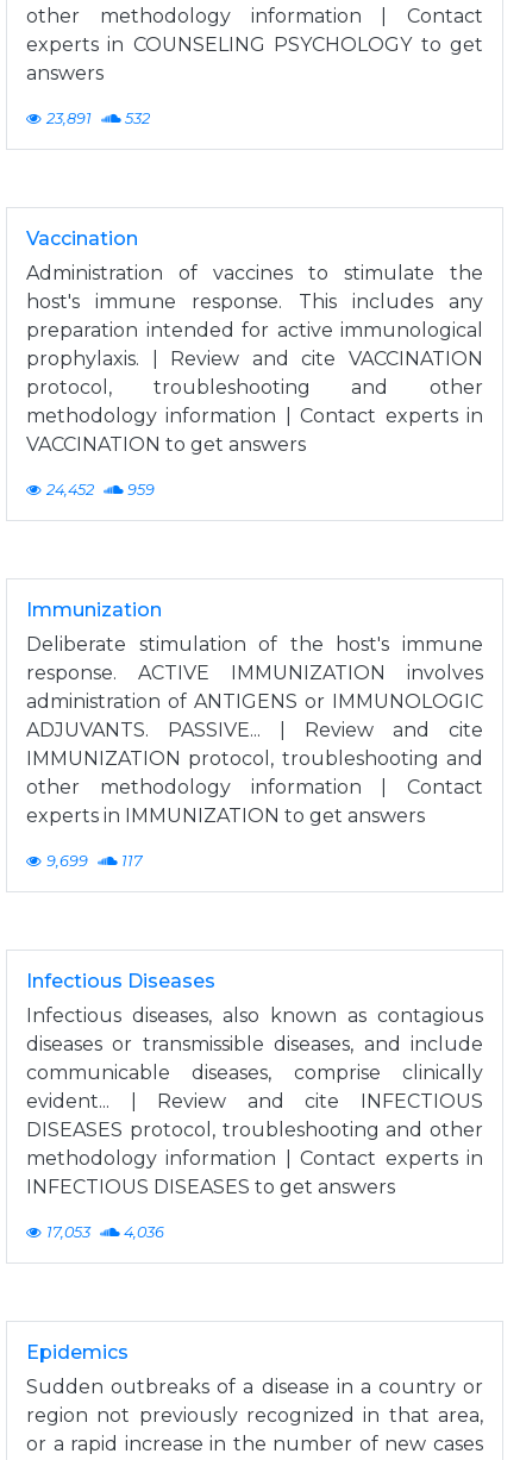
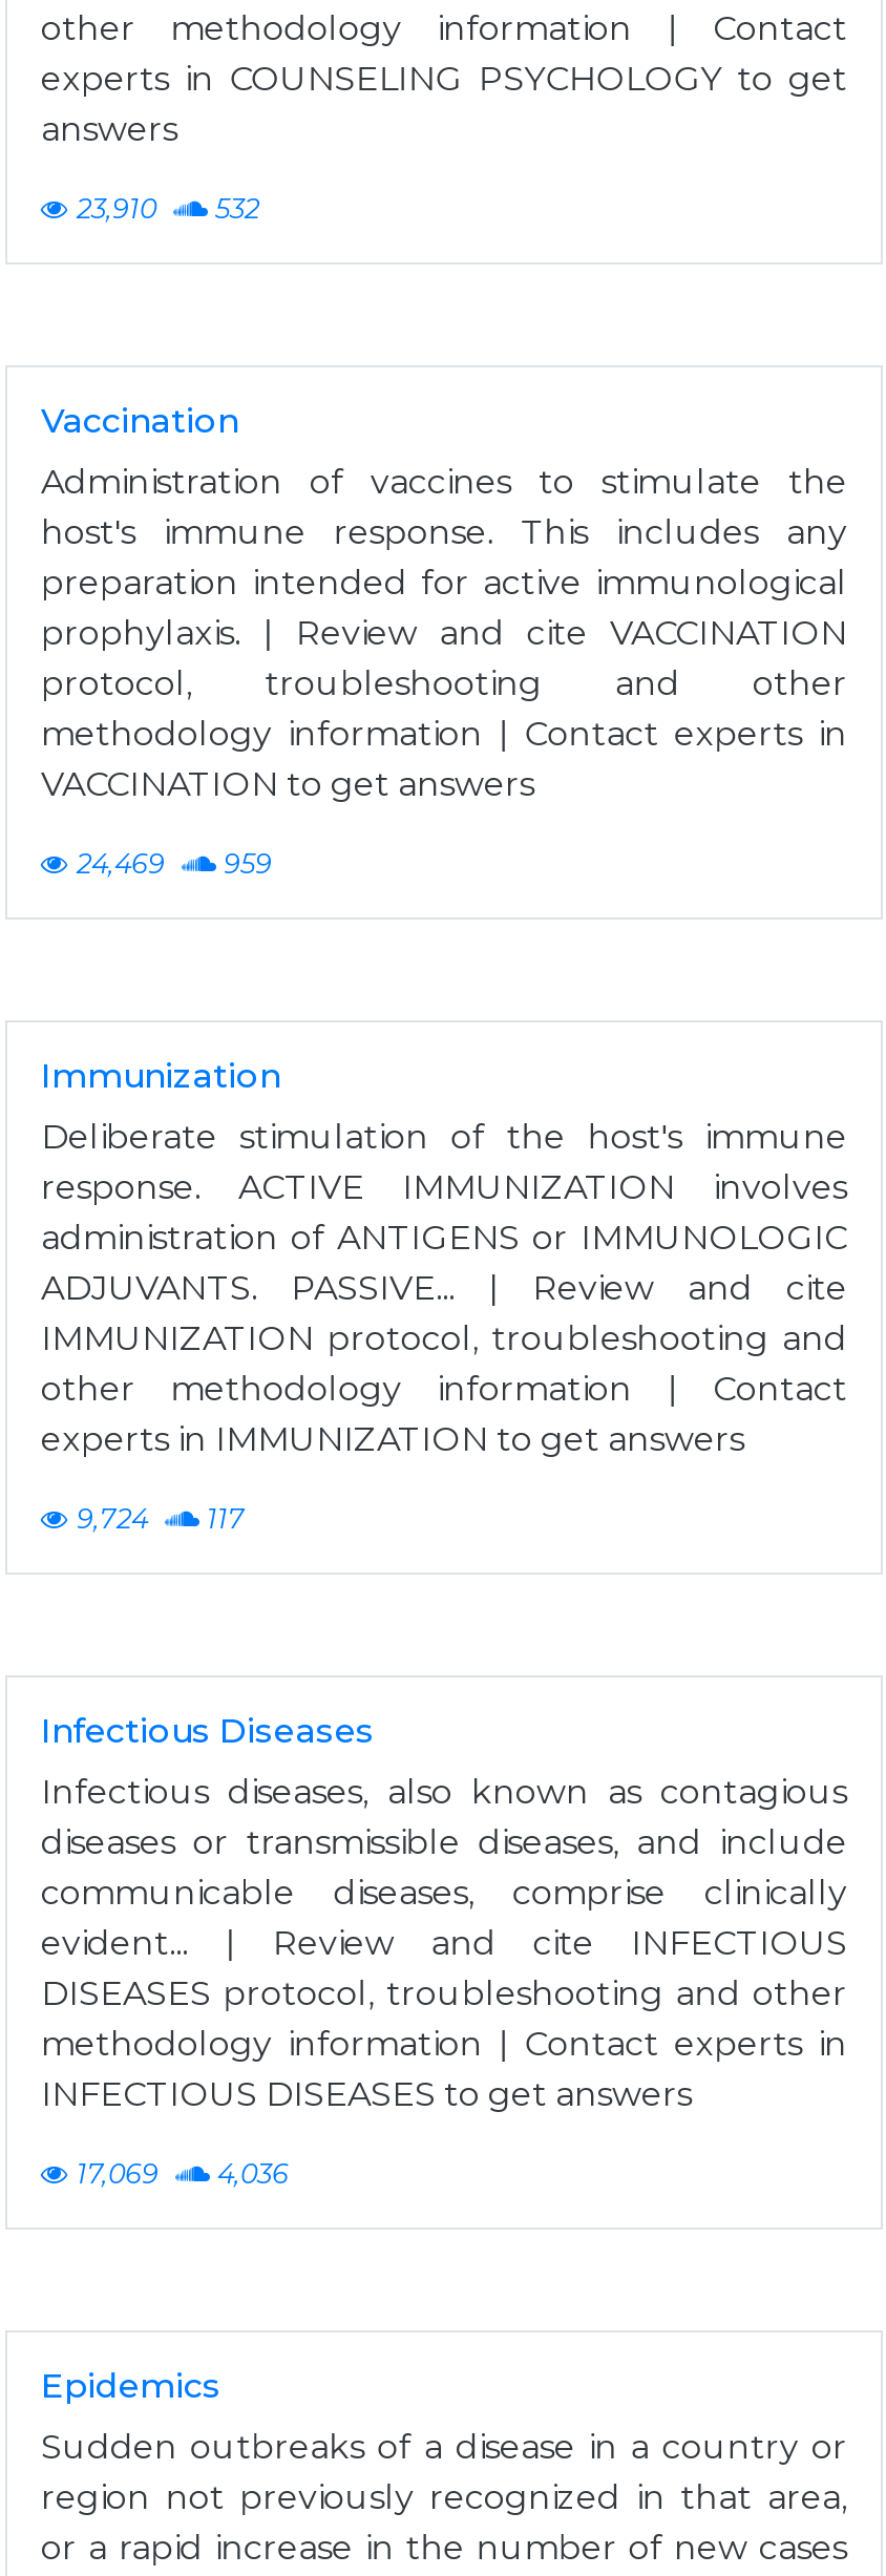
[46,109,150,127] 23,891 532 -> [77,193,259,224] 23,910 532
[46,480,155,498] 24,452 959 -> [77,848,272,879] 24,469 959
[46,852,143,869] 9,699 117 -> [77,1503,245,1534] 9,724 117
[46,1223,164,1241] 17,053 4,036 -> [77,2158,289,2189] 17,069 4,036

